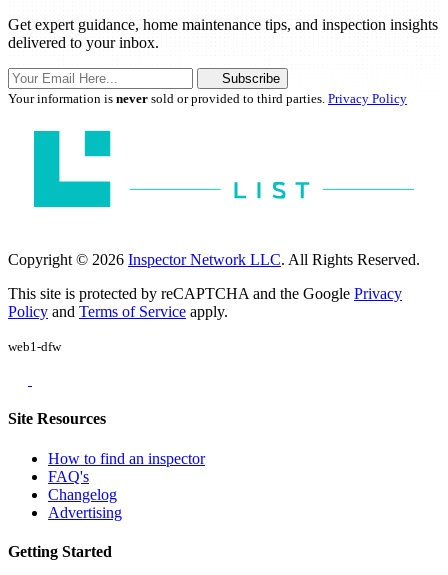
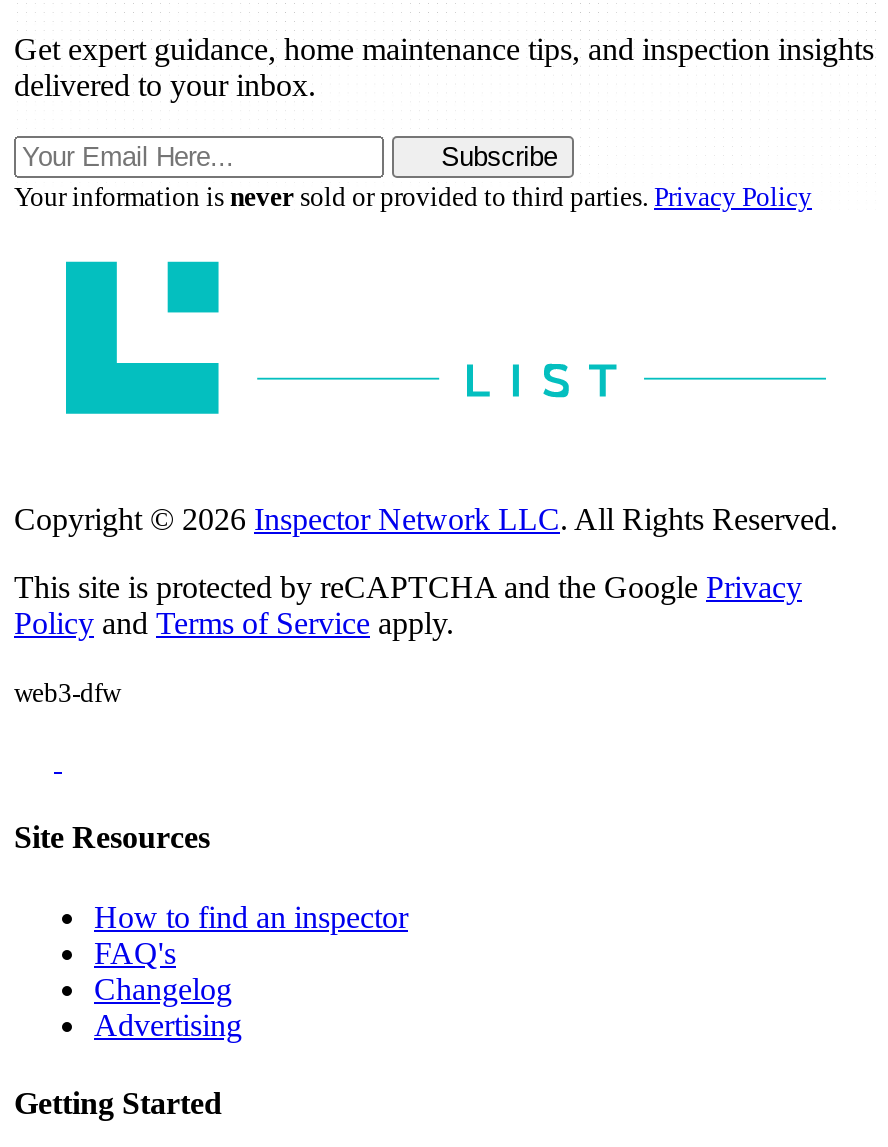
[8,339,61,354] web1-dfw -> [14,678,120,708] web3-dfw

